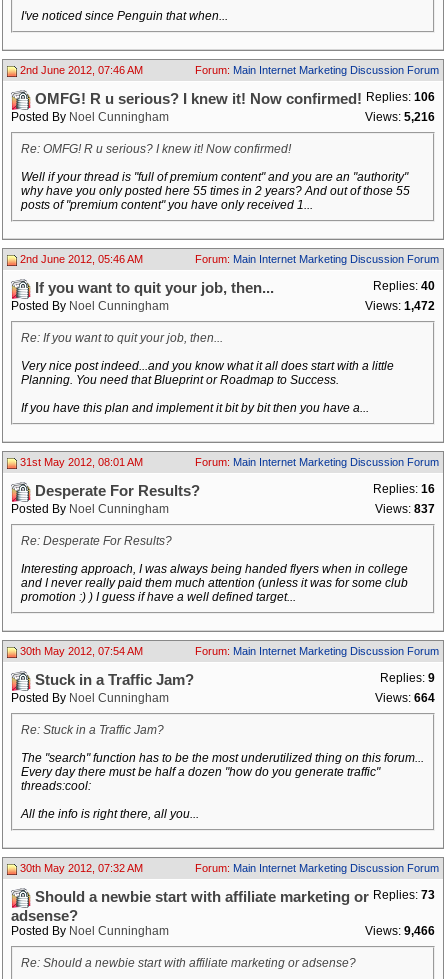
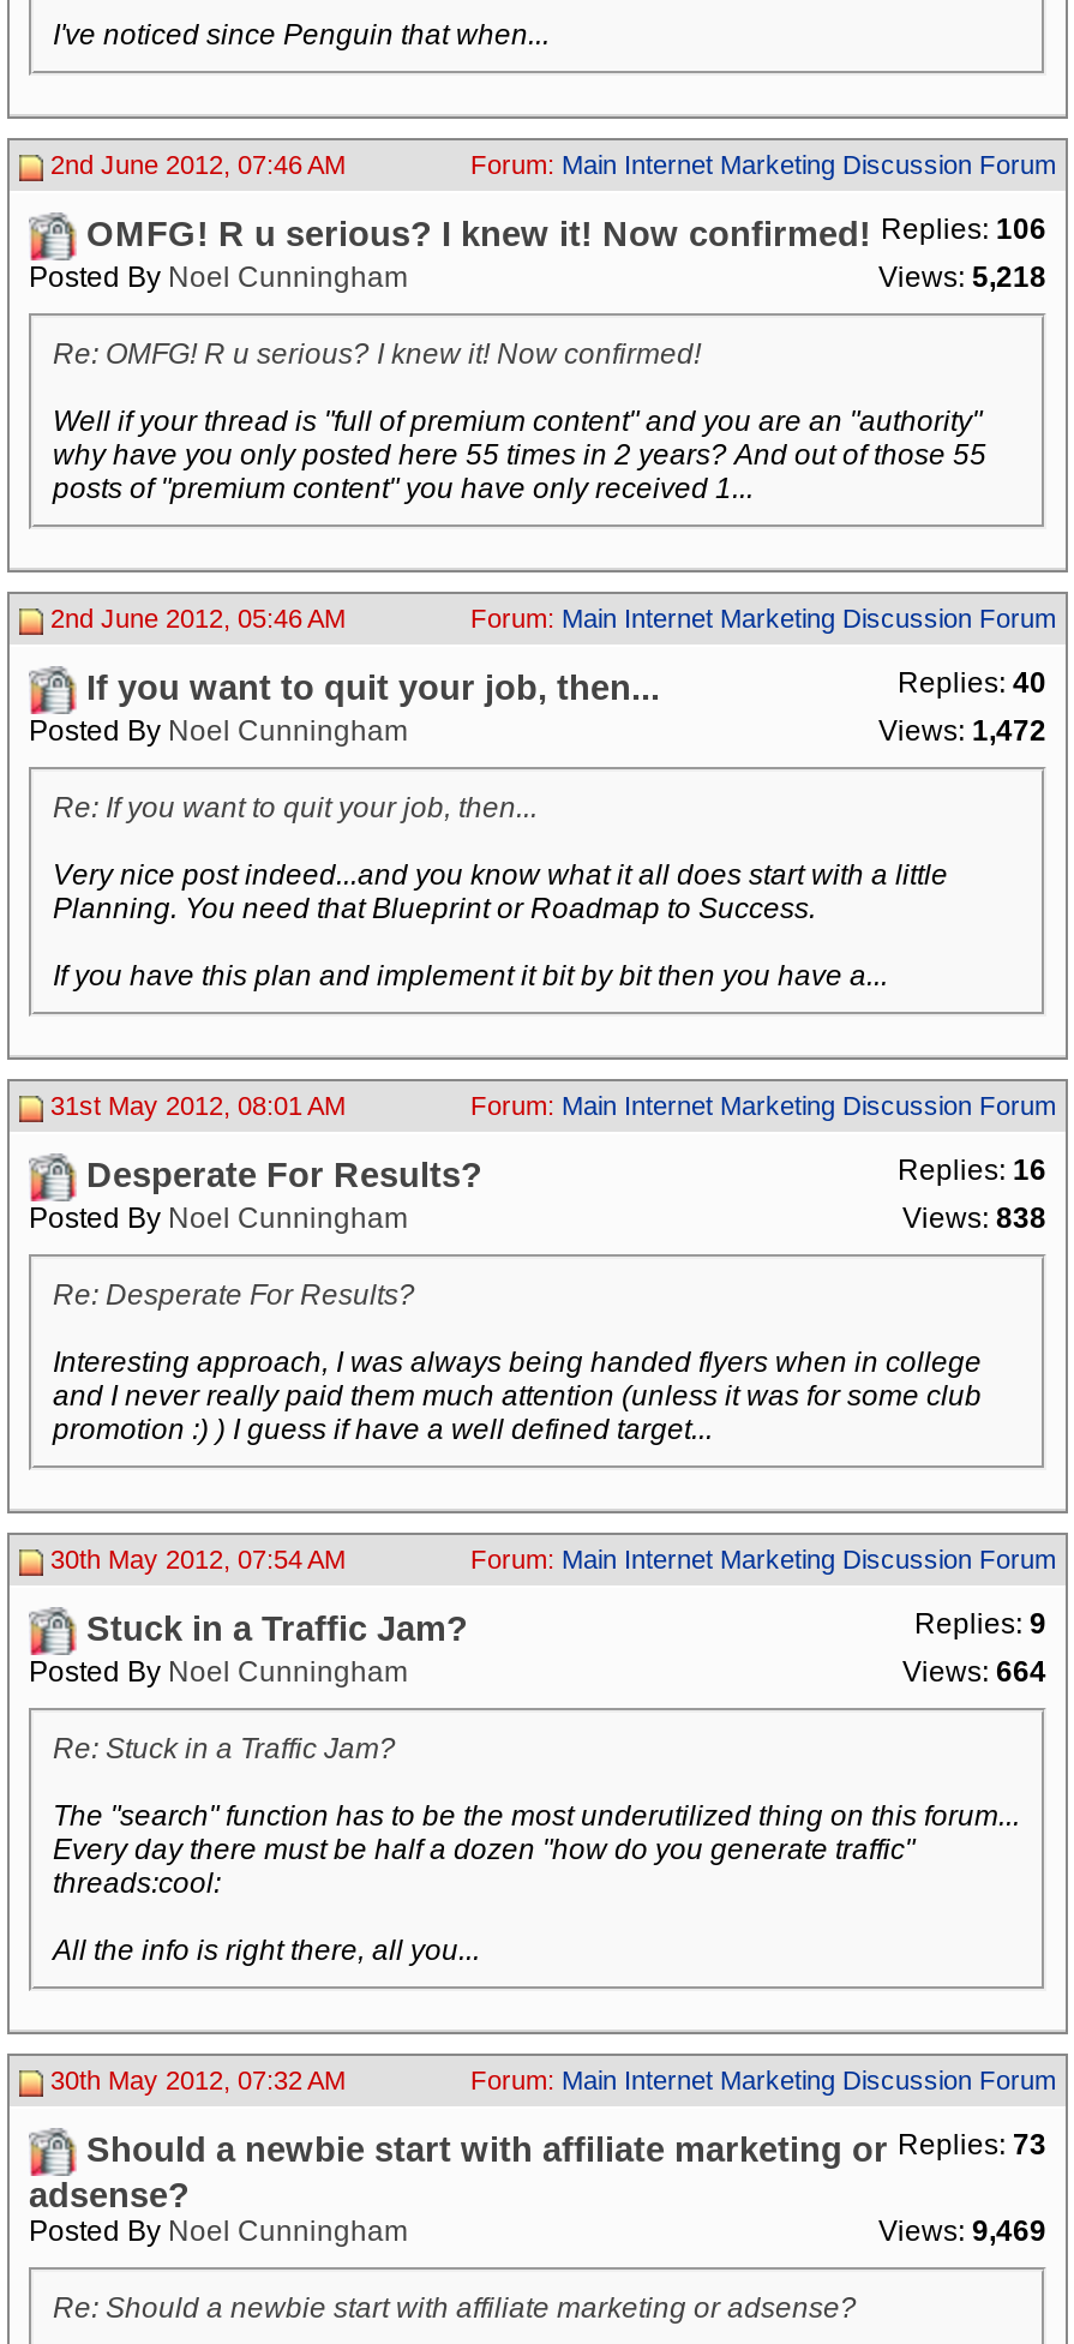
[365,110,435,124] Views: 5,216 -> [878,260,1046,294] Views: 5,218
[375,502,435,516] Views: 837 -> [902,1201,1046,1235] Views: 838
[365,924,435,938] Views: 9,466 -> [878,2214,1046,2248] Views: 9,469

